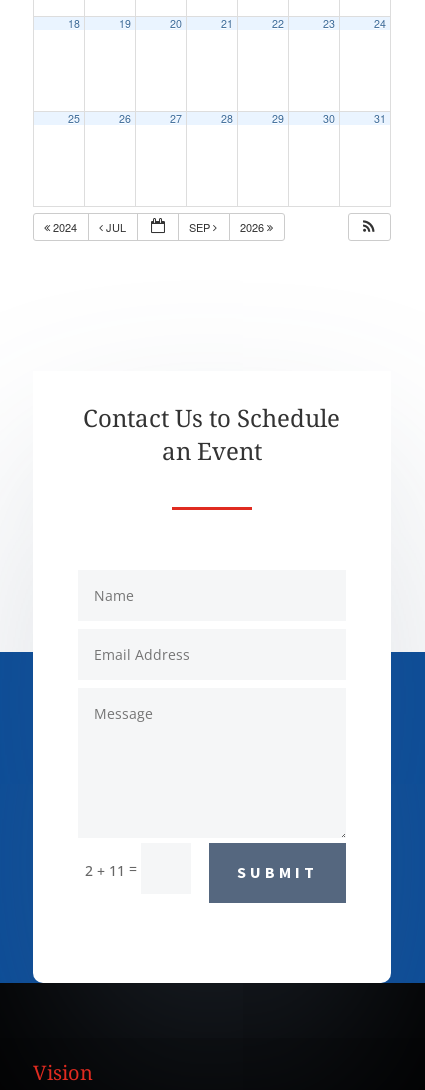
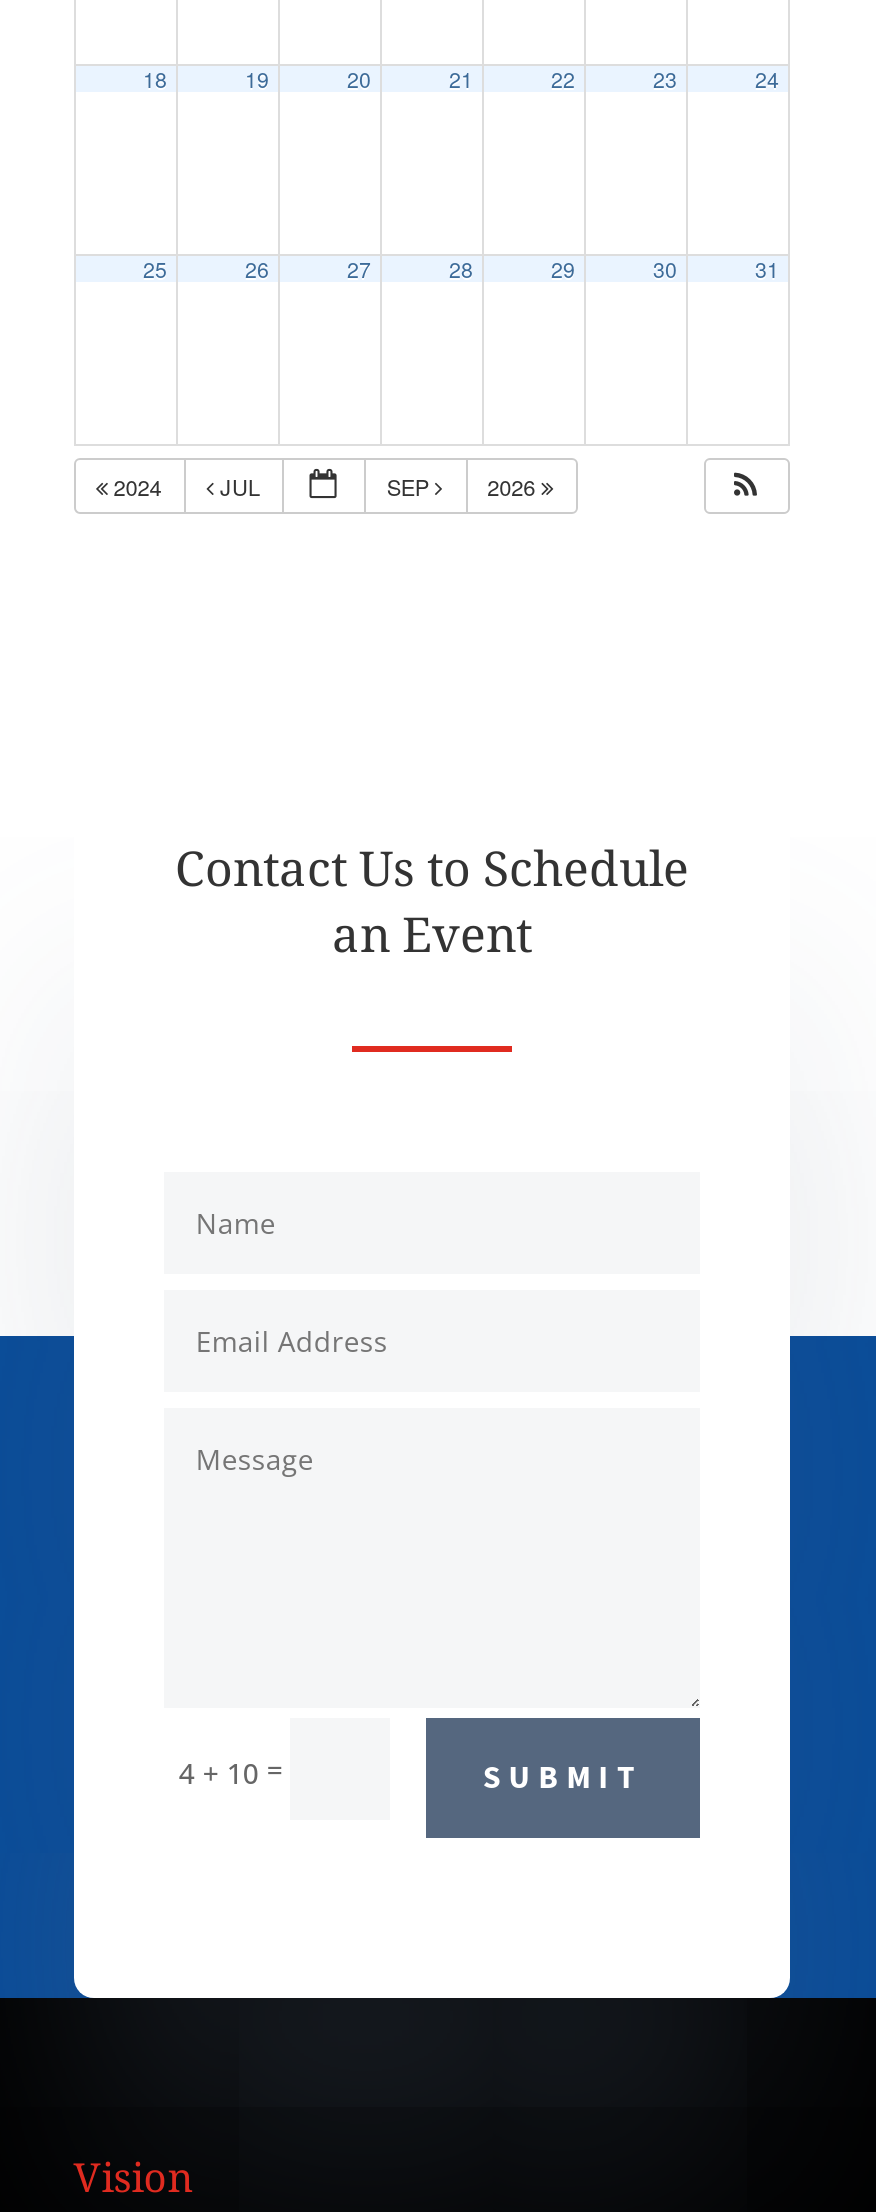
[85,859,141,879] 2 + 11 = -> [179,1749,291,1791] 4 + 10 =

